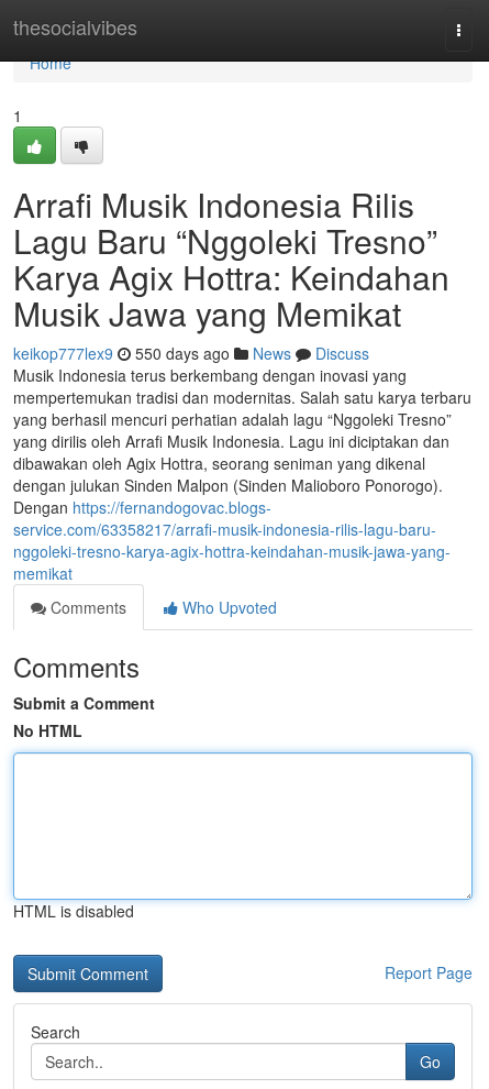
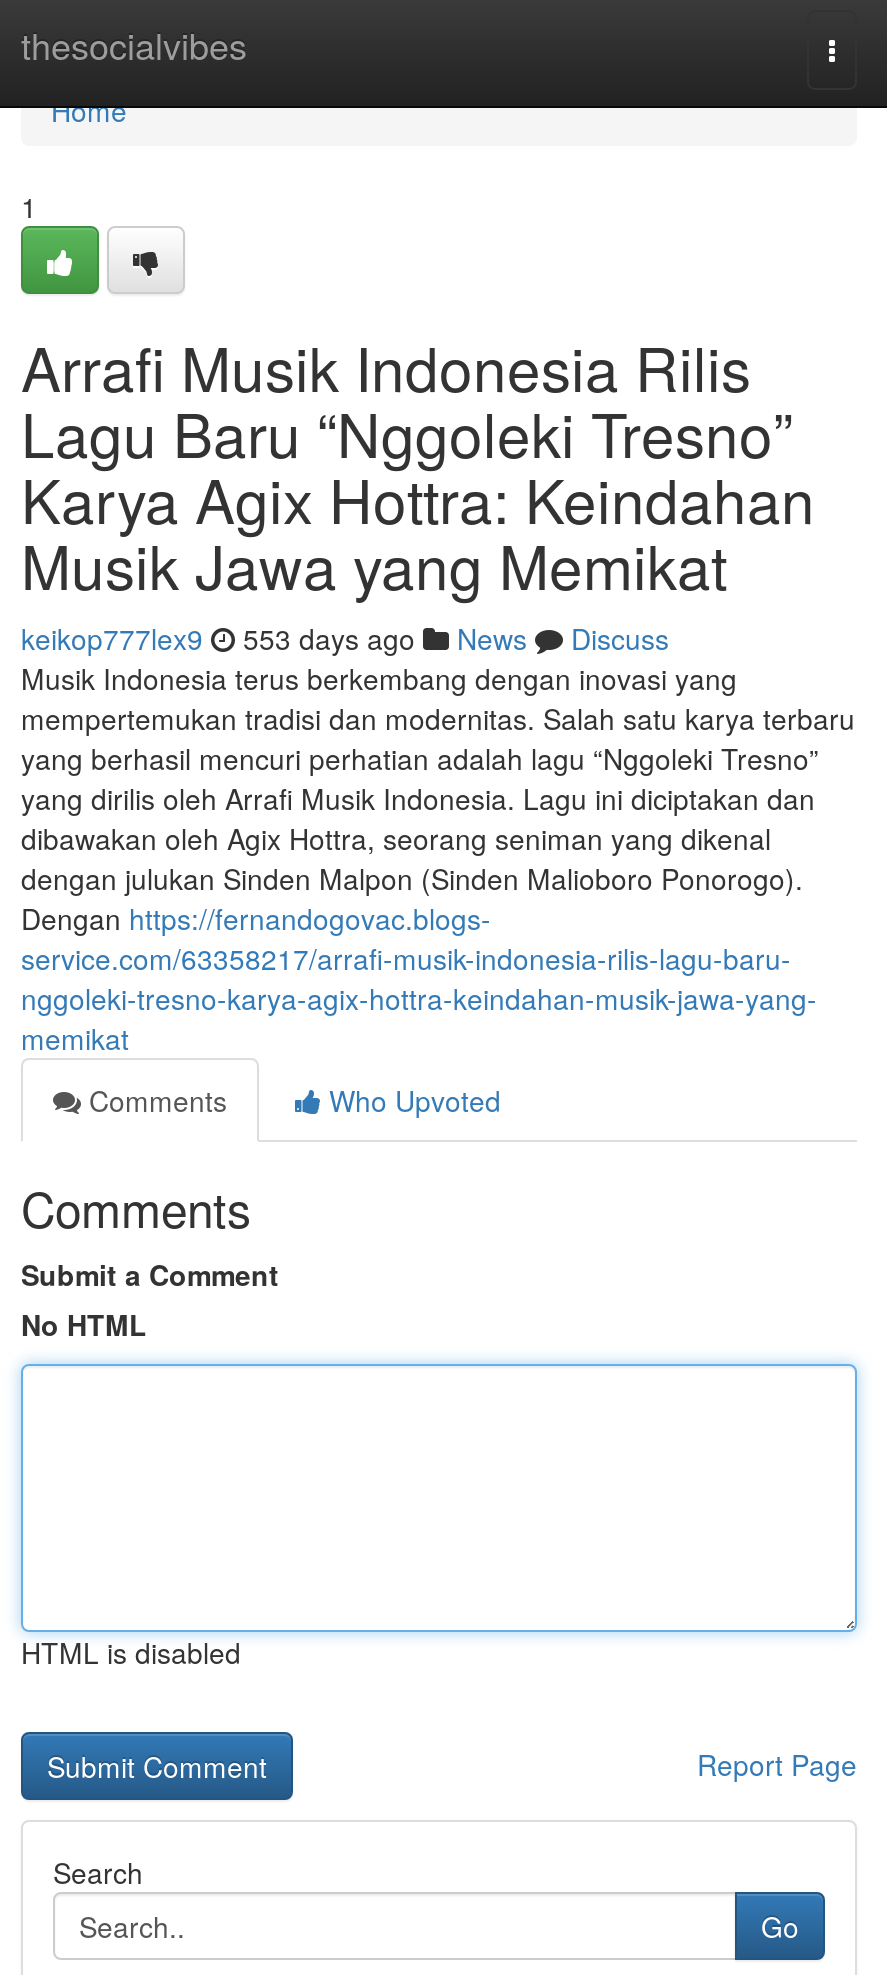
[13,342,369,364] keikop777lex9 550 days ago News Discuss -> [21,618,669,658] keikop777lex9 553 days ago News Discuss

